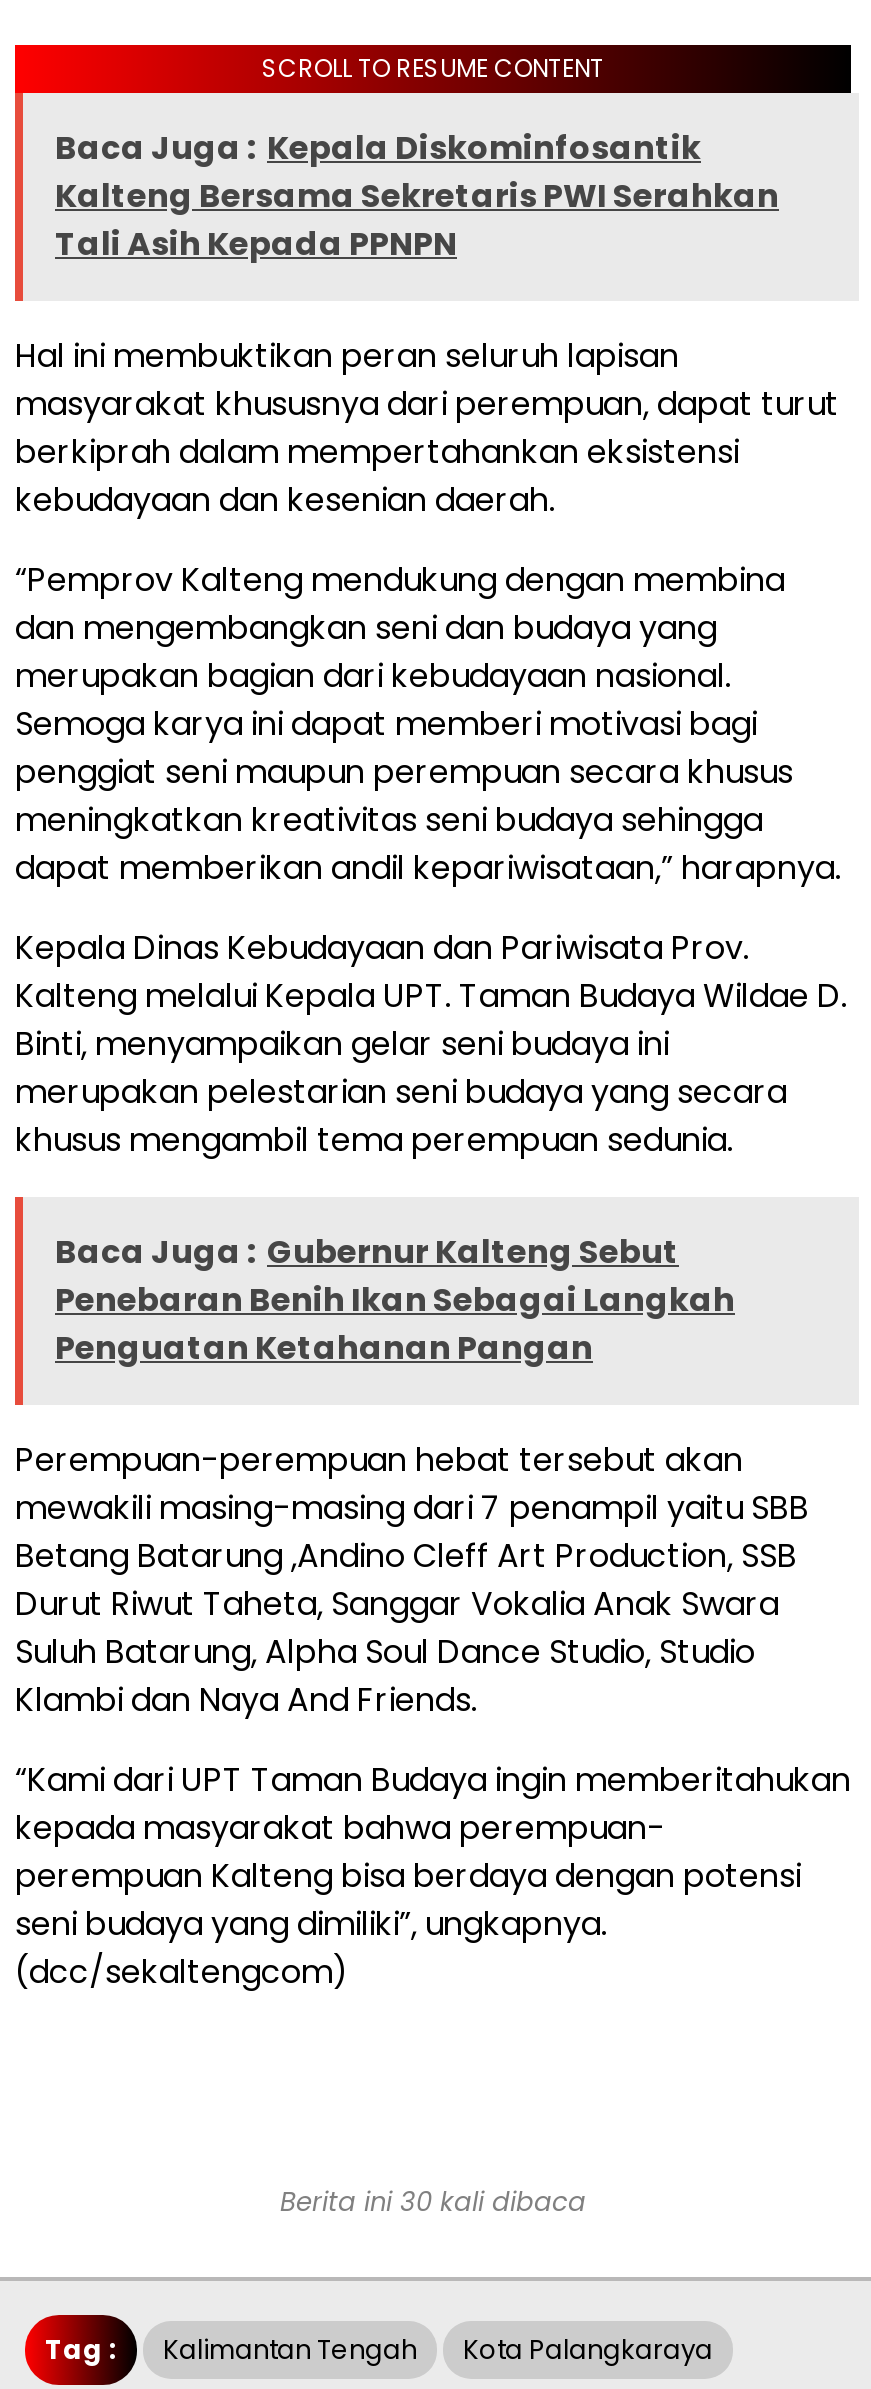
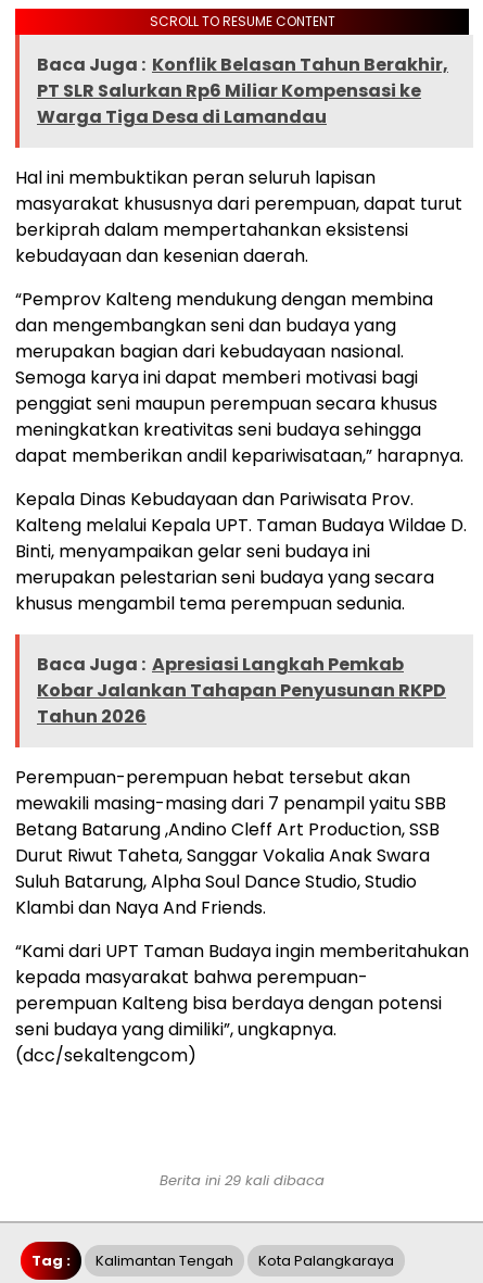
[55,126,779,268] Baca Juga : Kepala Diskominfosantik | Kalteng Bersama Sekretaris PWI Serahkan | Tali Asih Kepada PPNPN -> [37,53,448,130] Baca Juga : Konflik Belasan Tahun Berakhir, | PT SLR Salurkan Rp6 Miliar Kompensasi ke | Warga Tiga Desa di Lamandau
[55,1230,735,1372] Baca Juga : Gubernur Kalteng Sebut | Penebaran Benih Ikan Sebagai Langkah | Penguatan Ketahanan Pangan -> [37,652,446,729] Baca Juga : Apresiasi Langkah Pemkab | Kobar Jalankan Tahapan Penyusunan RKPD | Tahun 2026
[280,2184,586,2222] Berita ini 30 kali dibaca -> [160,1170,325,1191] Berita ini 29 kali dibaca

